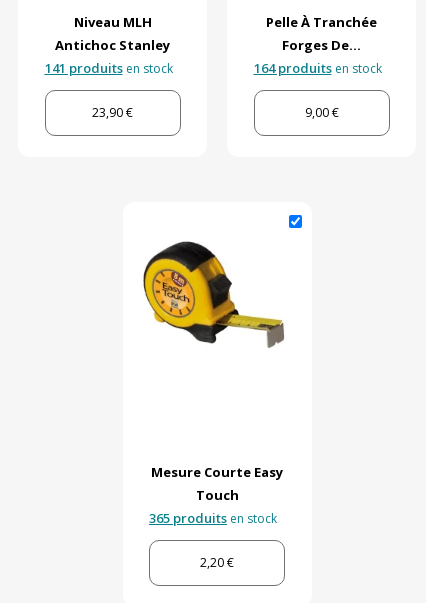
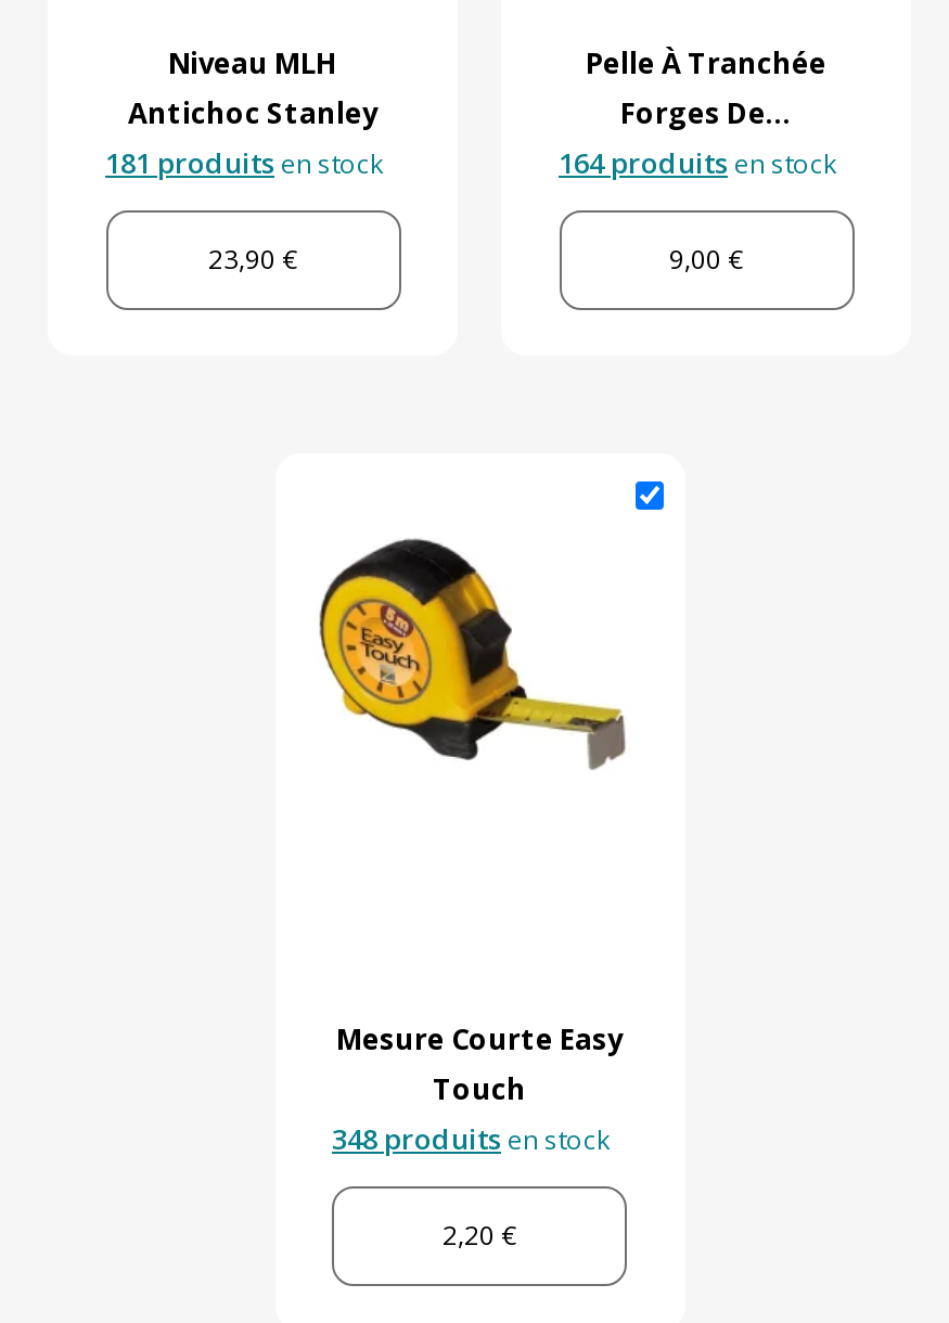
[44,59,172,77] 141 produits en stock -> [105,144,383,183] 181 produits en stock
[149,509,277,527] 365 produits en stock -> [332,1120,610,1159] 348 produits en stock

